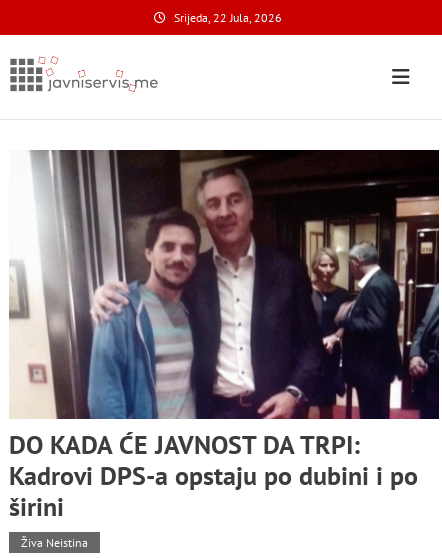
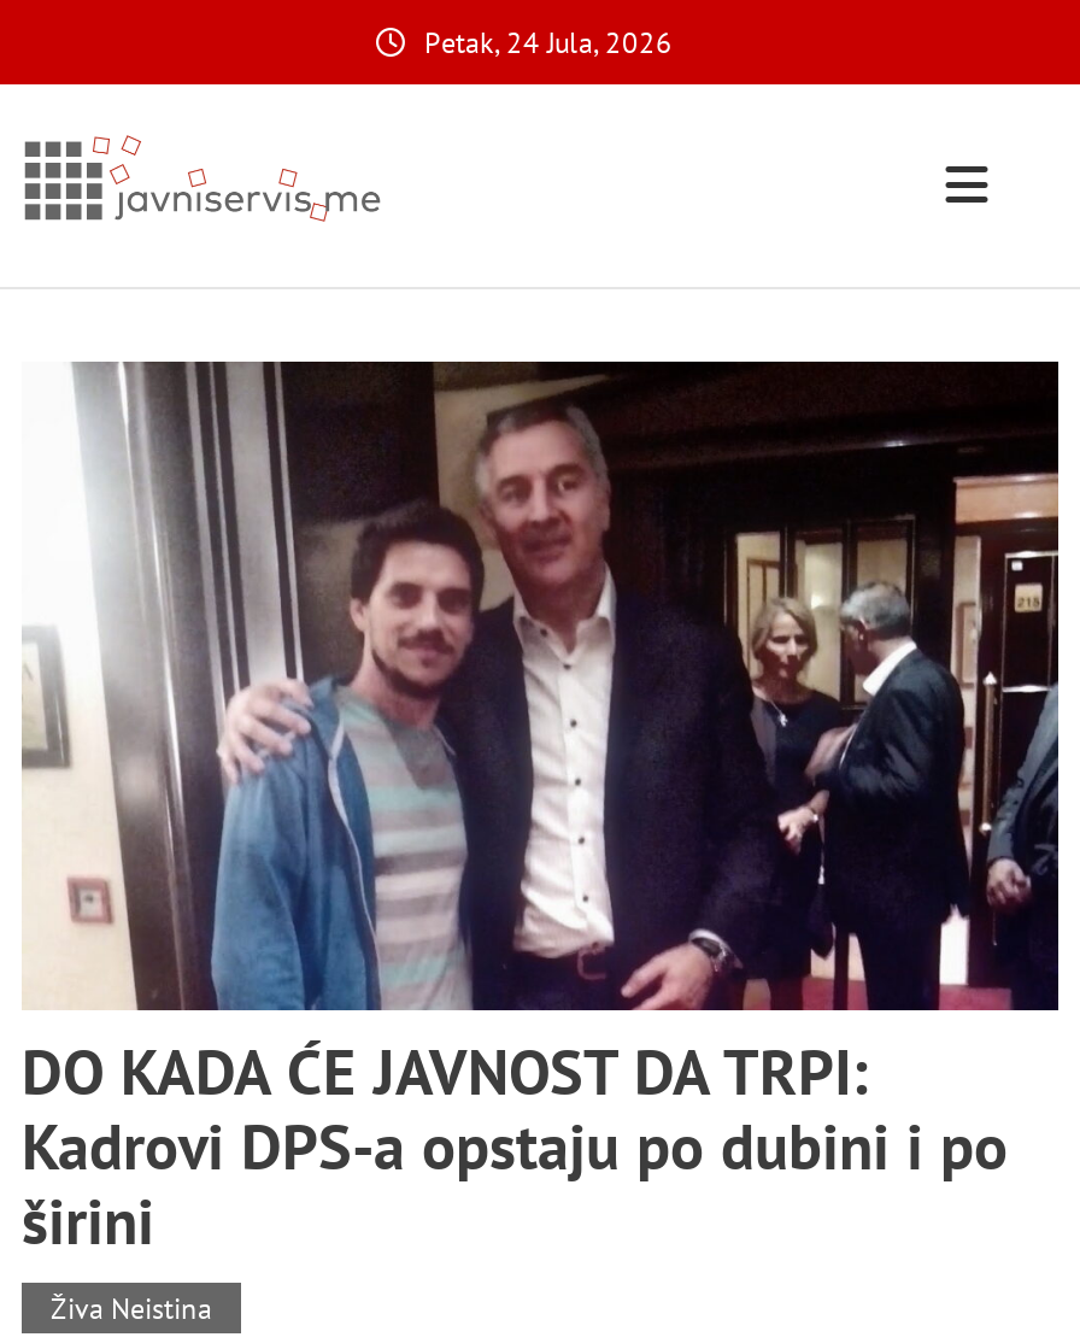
[173,10,281,25] Srijeda, 22 Jula, 2026 -> [424,24,673,60] Petak, 24 Jula, 2026

